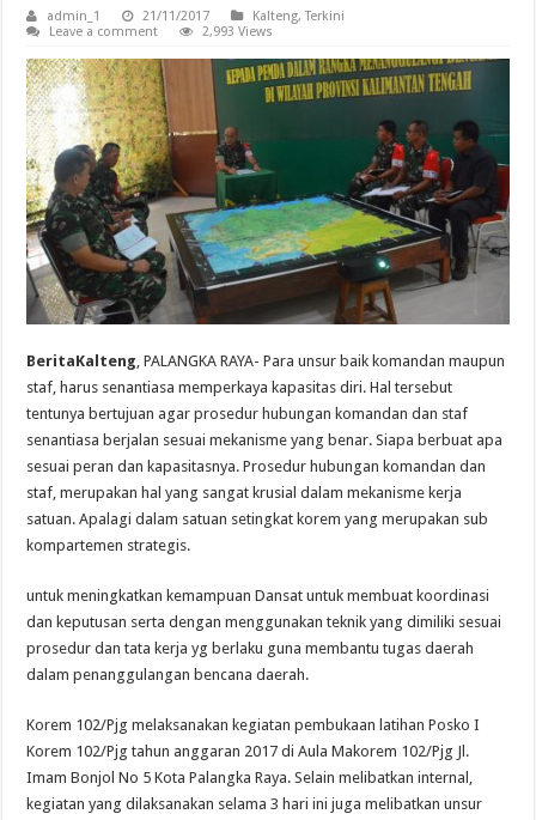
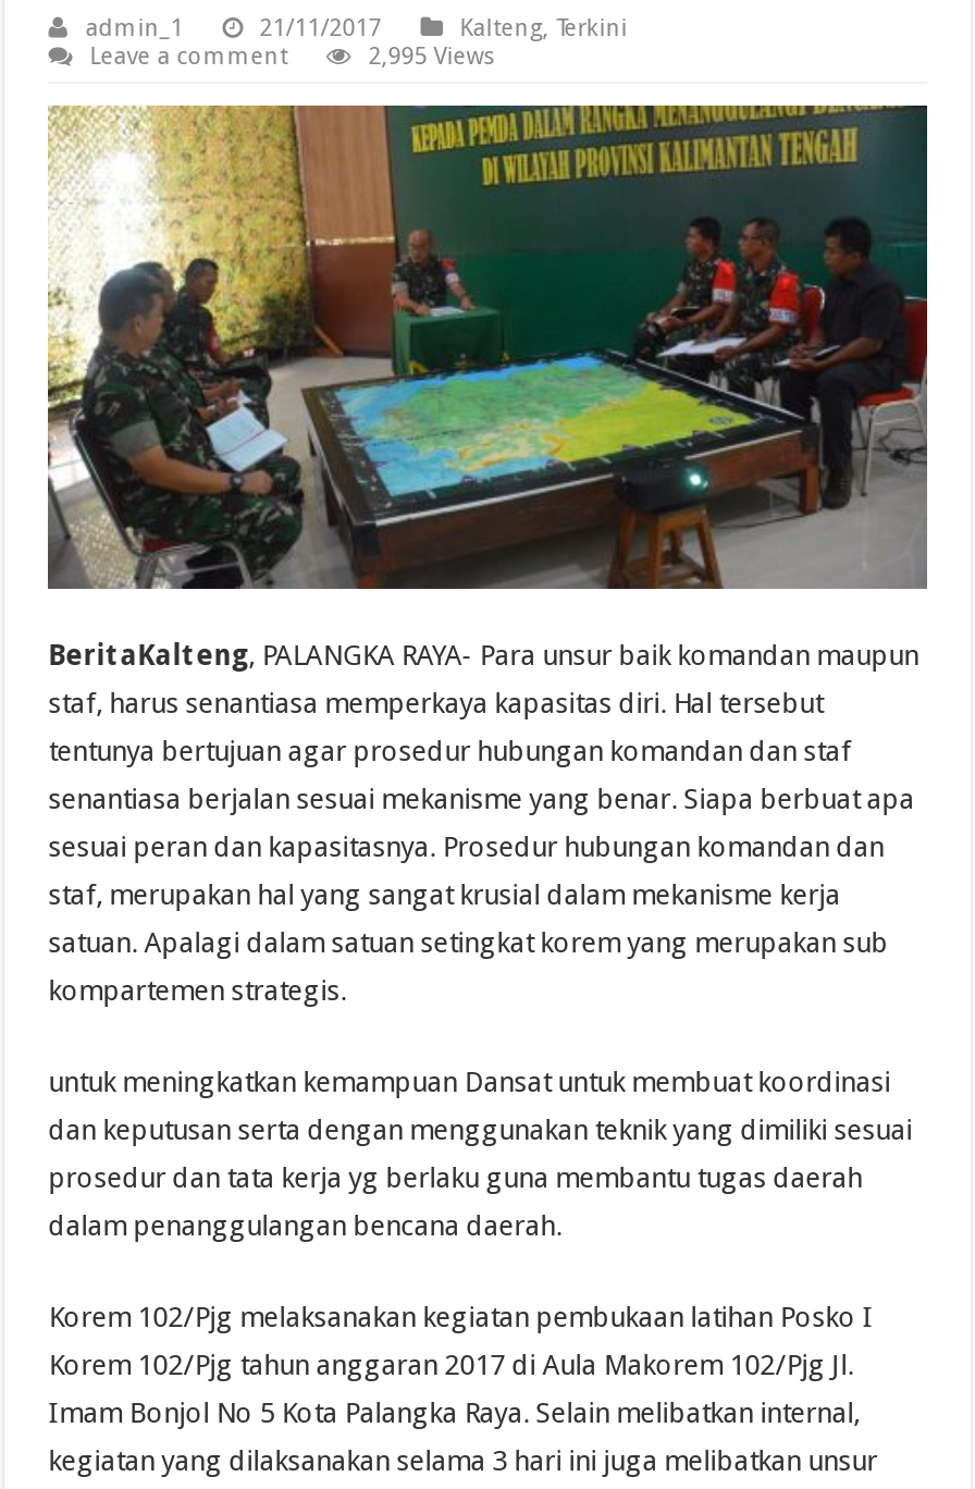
[202,24,273,39] 2,993 Views -> [368,42,497,70] 2,995 Views

